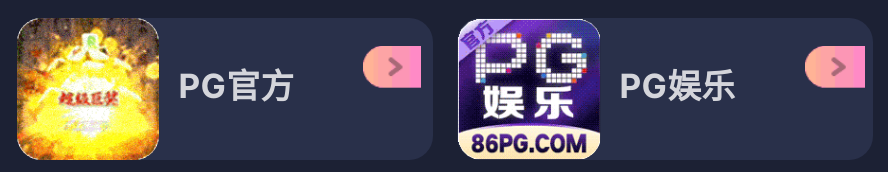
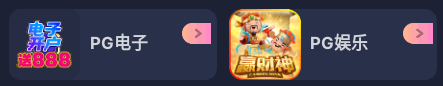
[15,18,295,162] [image] | PG官方 -> [9,10,148,80] [image] | PG电子
[455,16,603,162] [image] -> [228,8,302,81] [image]

